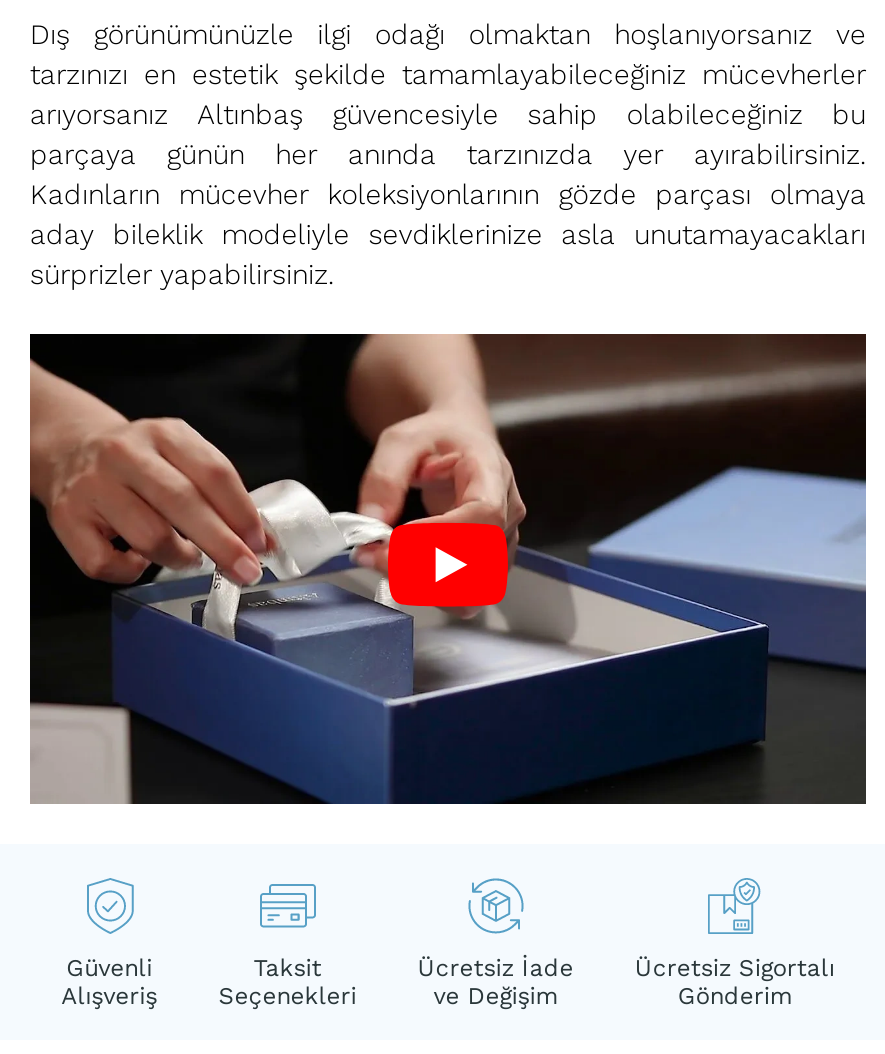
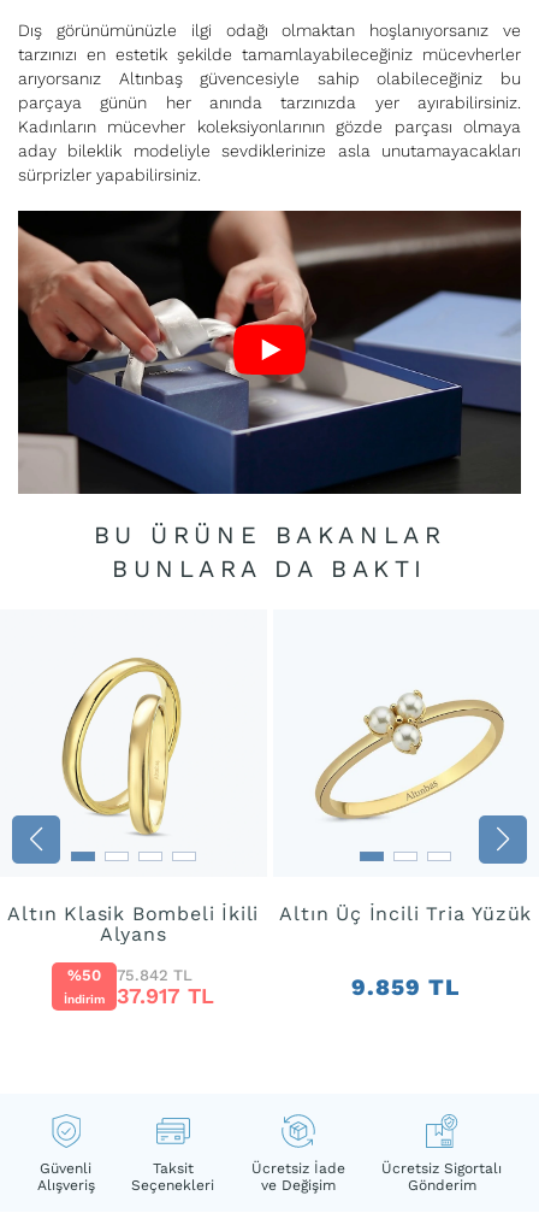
none -> [8,656,259,1006] [image] | Altın Klasik Bombeli İkili | Alyans | %50 | İndirim
none -> [93,520,446,583] BU ÜRÜNE BAKANLAR | BUNLARA DA BAKTI
none -> [117,966,214,1008] 75.842 TL | 37.917 TL
none -> [279,689,532,1001] [image] | Altın Üç İncili Tria Yüzük | 9.859 TL

